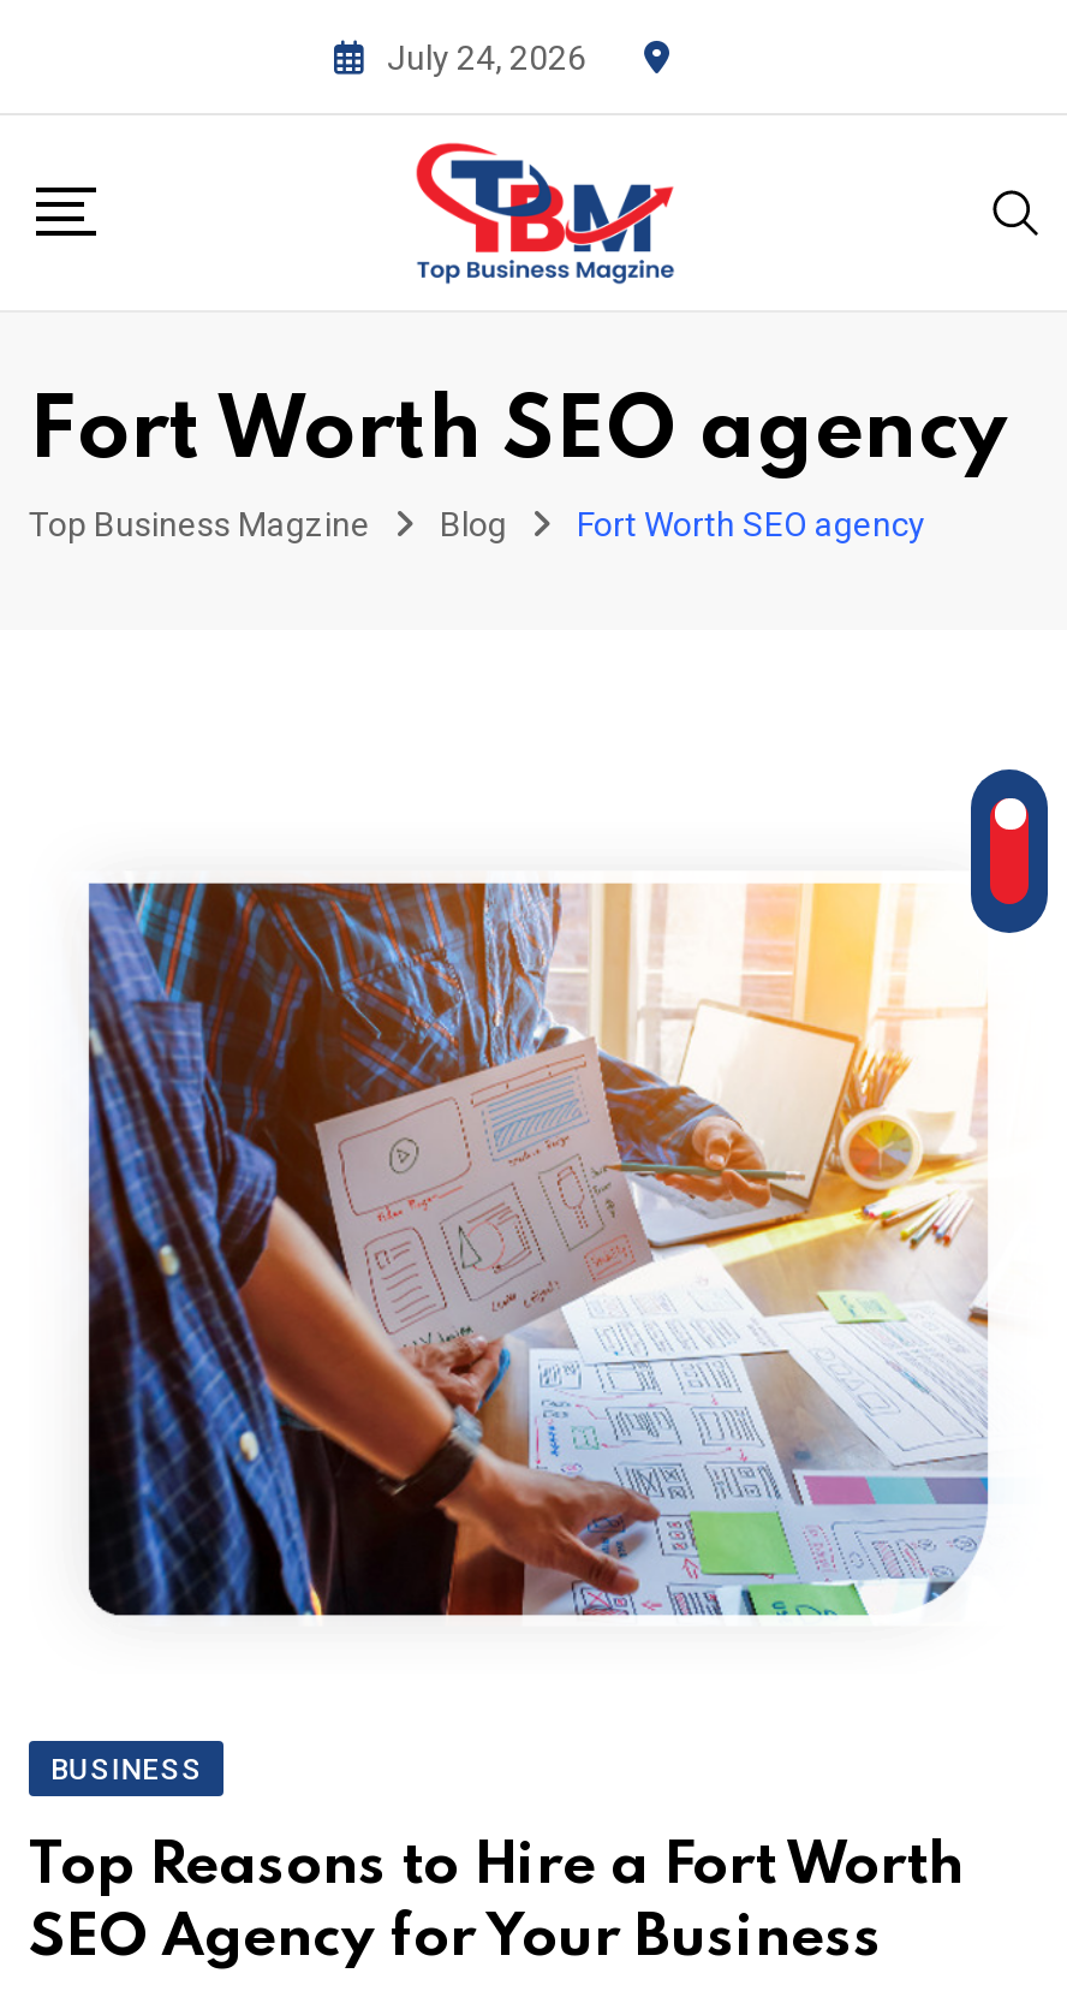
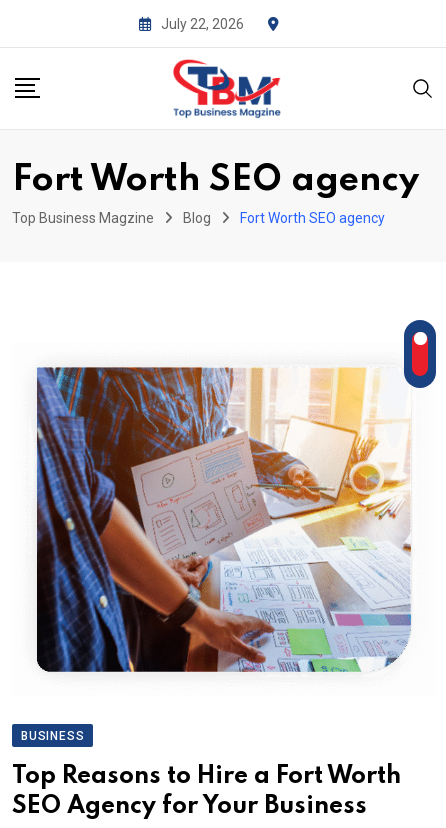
[387,37,586,76] July 24, 2026 -> [161,15,244,31] July 22, 2026

